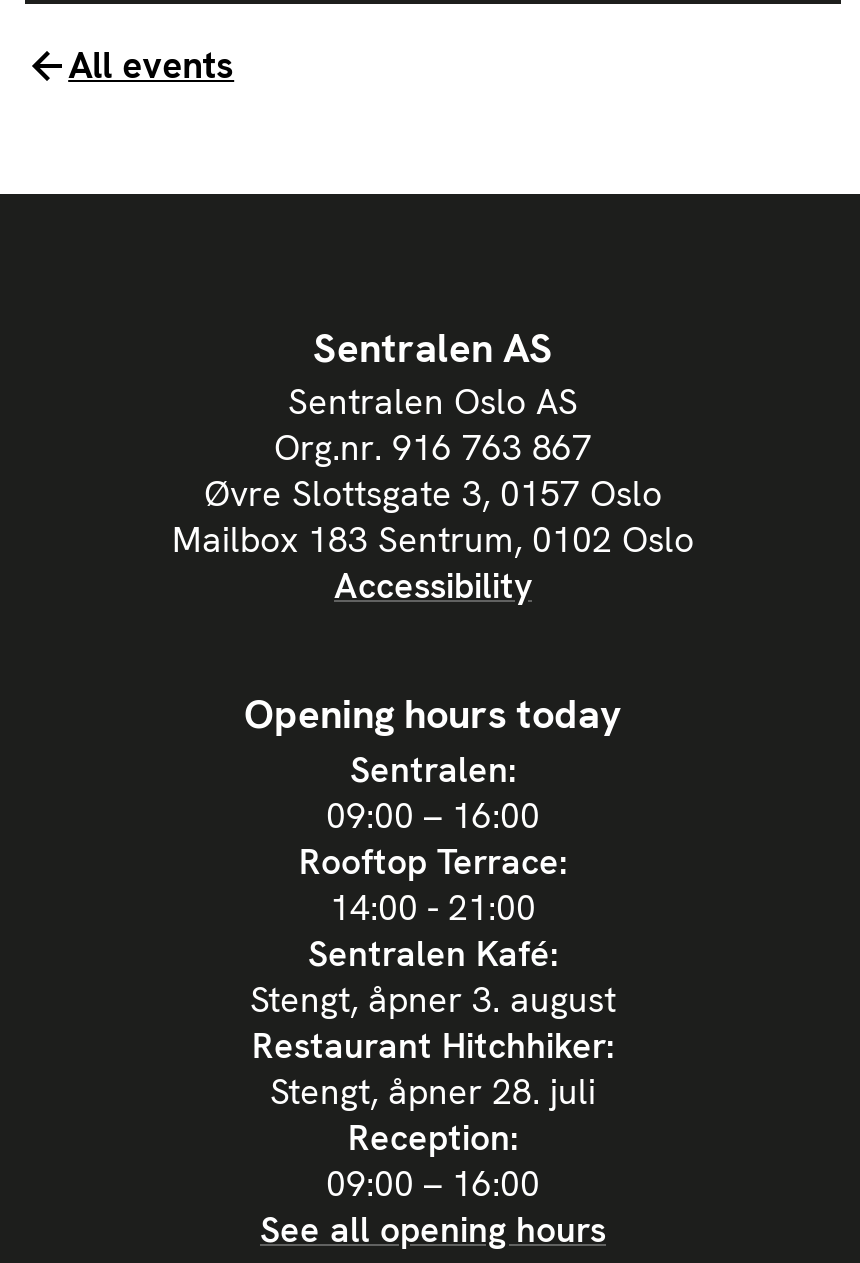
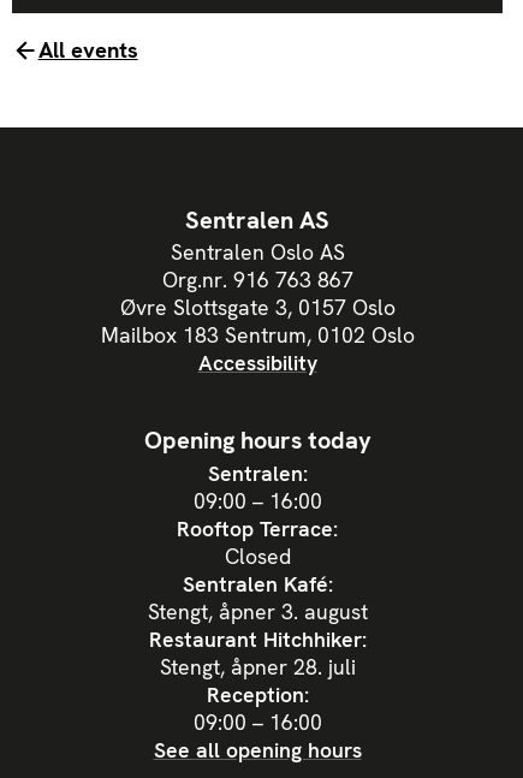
[330,884,536,930] 14:00 - 21:00 -> [224,542,290,570] Closed

